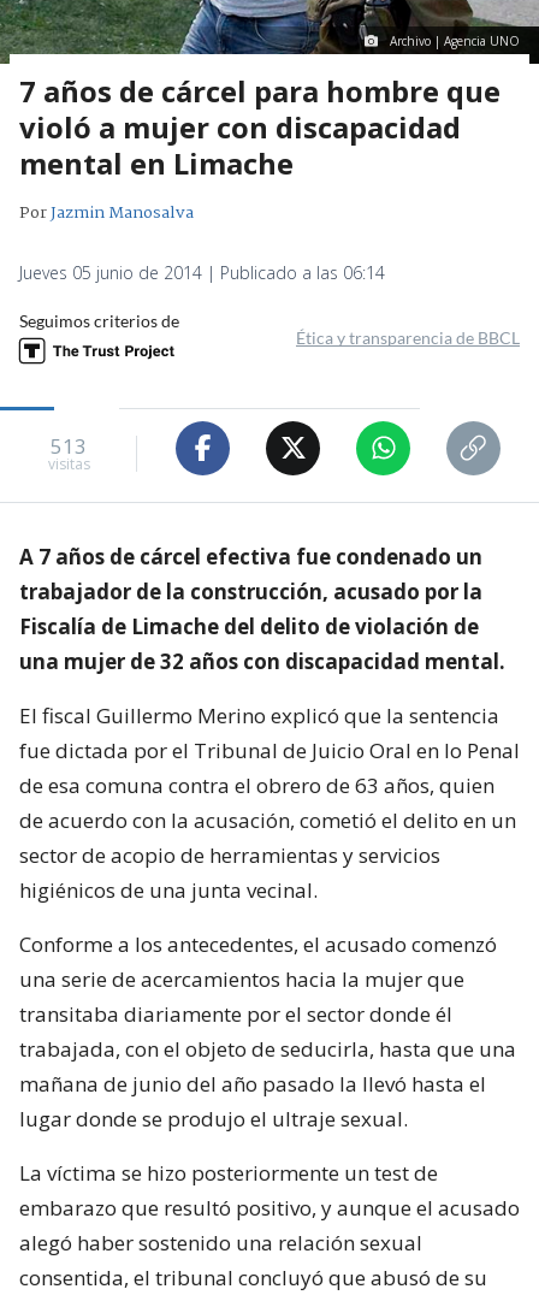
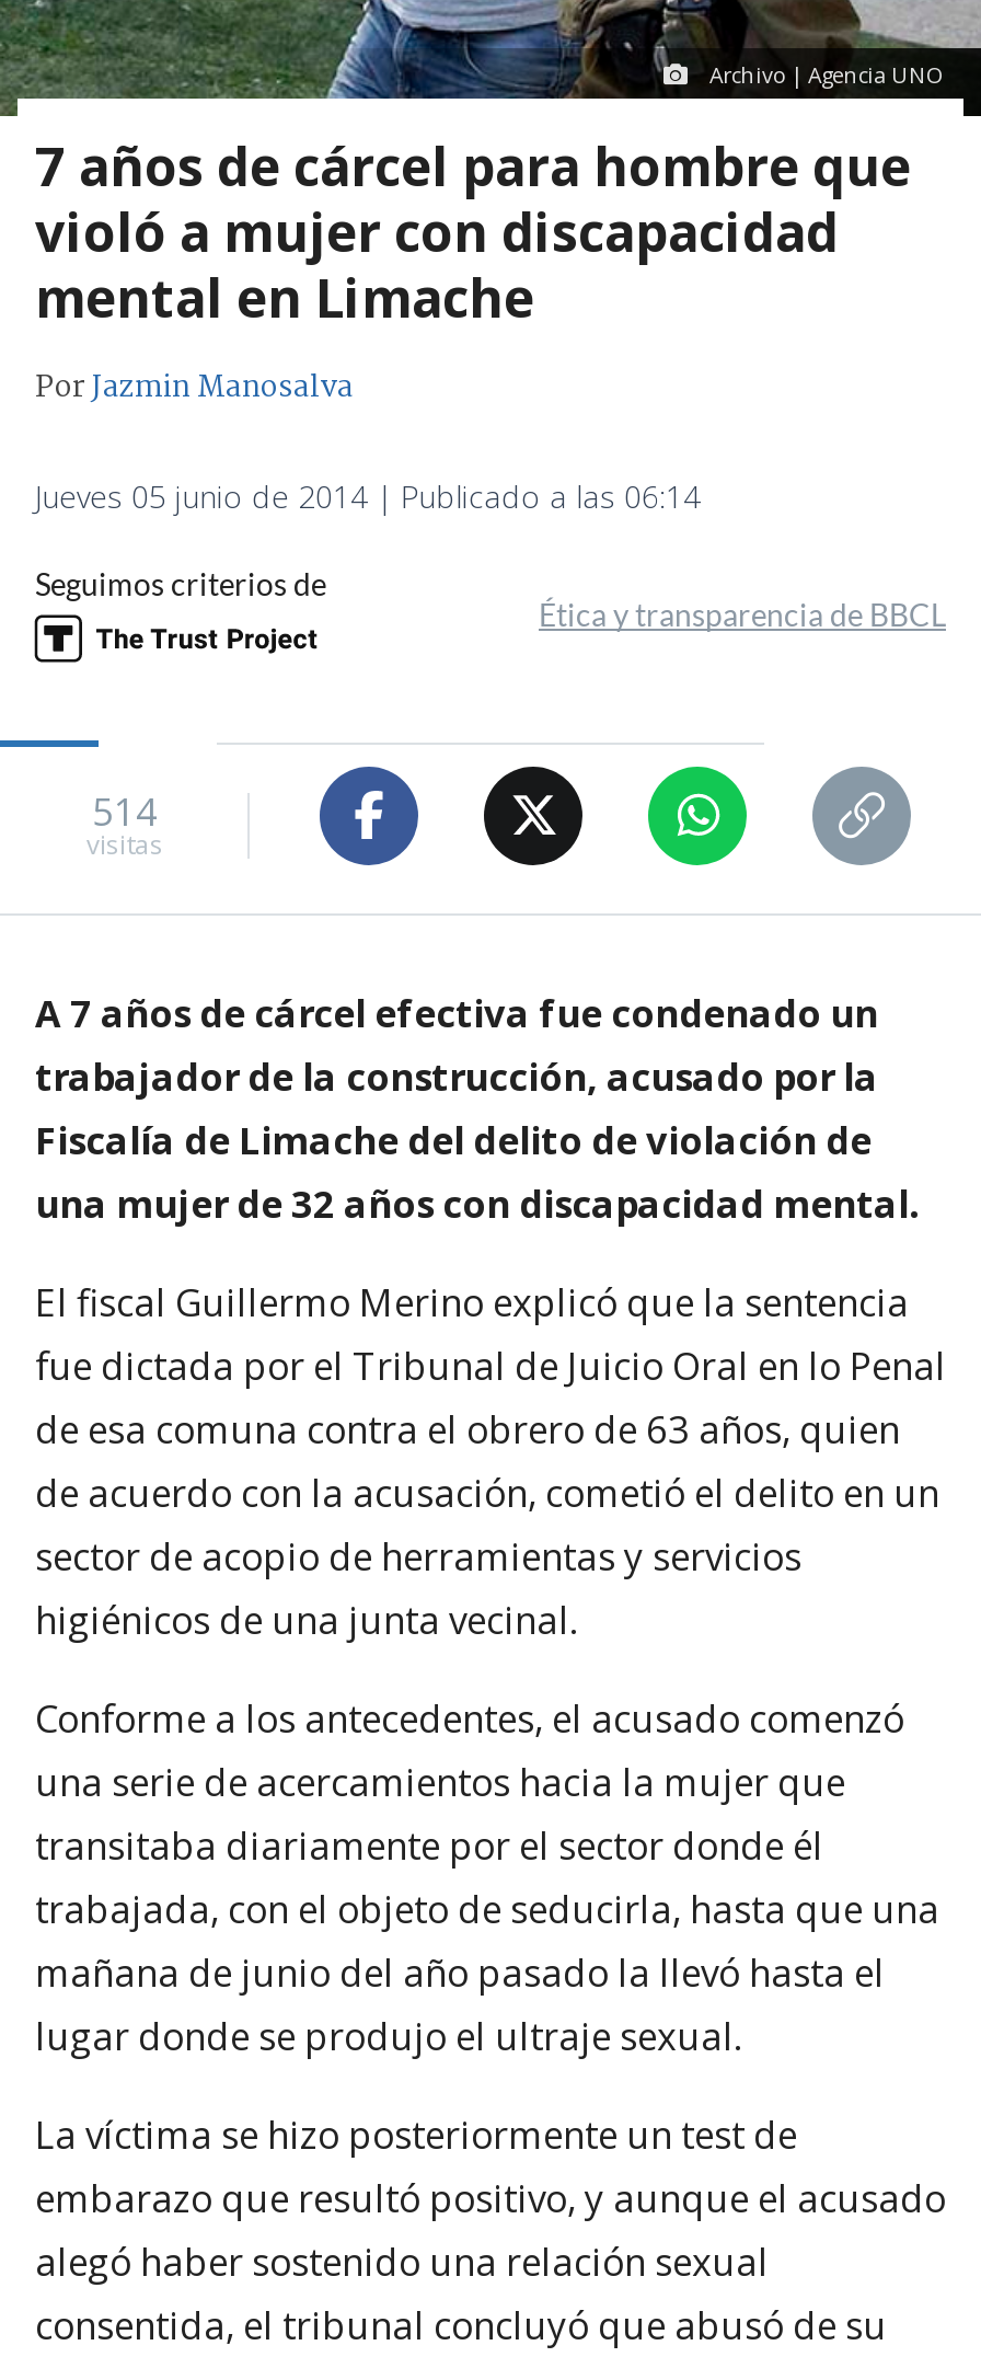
[51,432,87,460] 513 -> [92,787,158,837] 514

